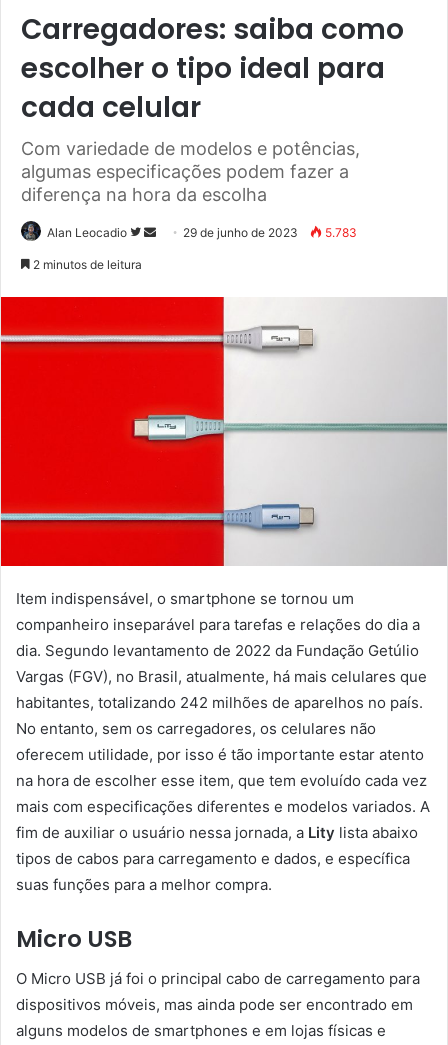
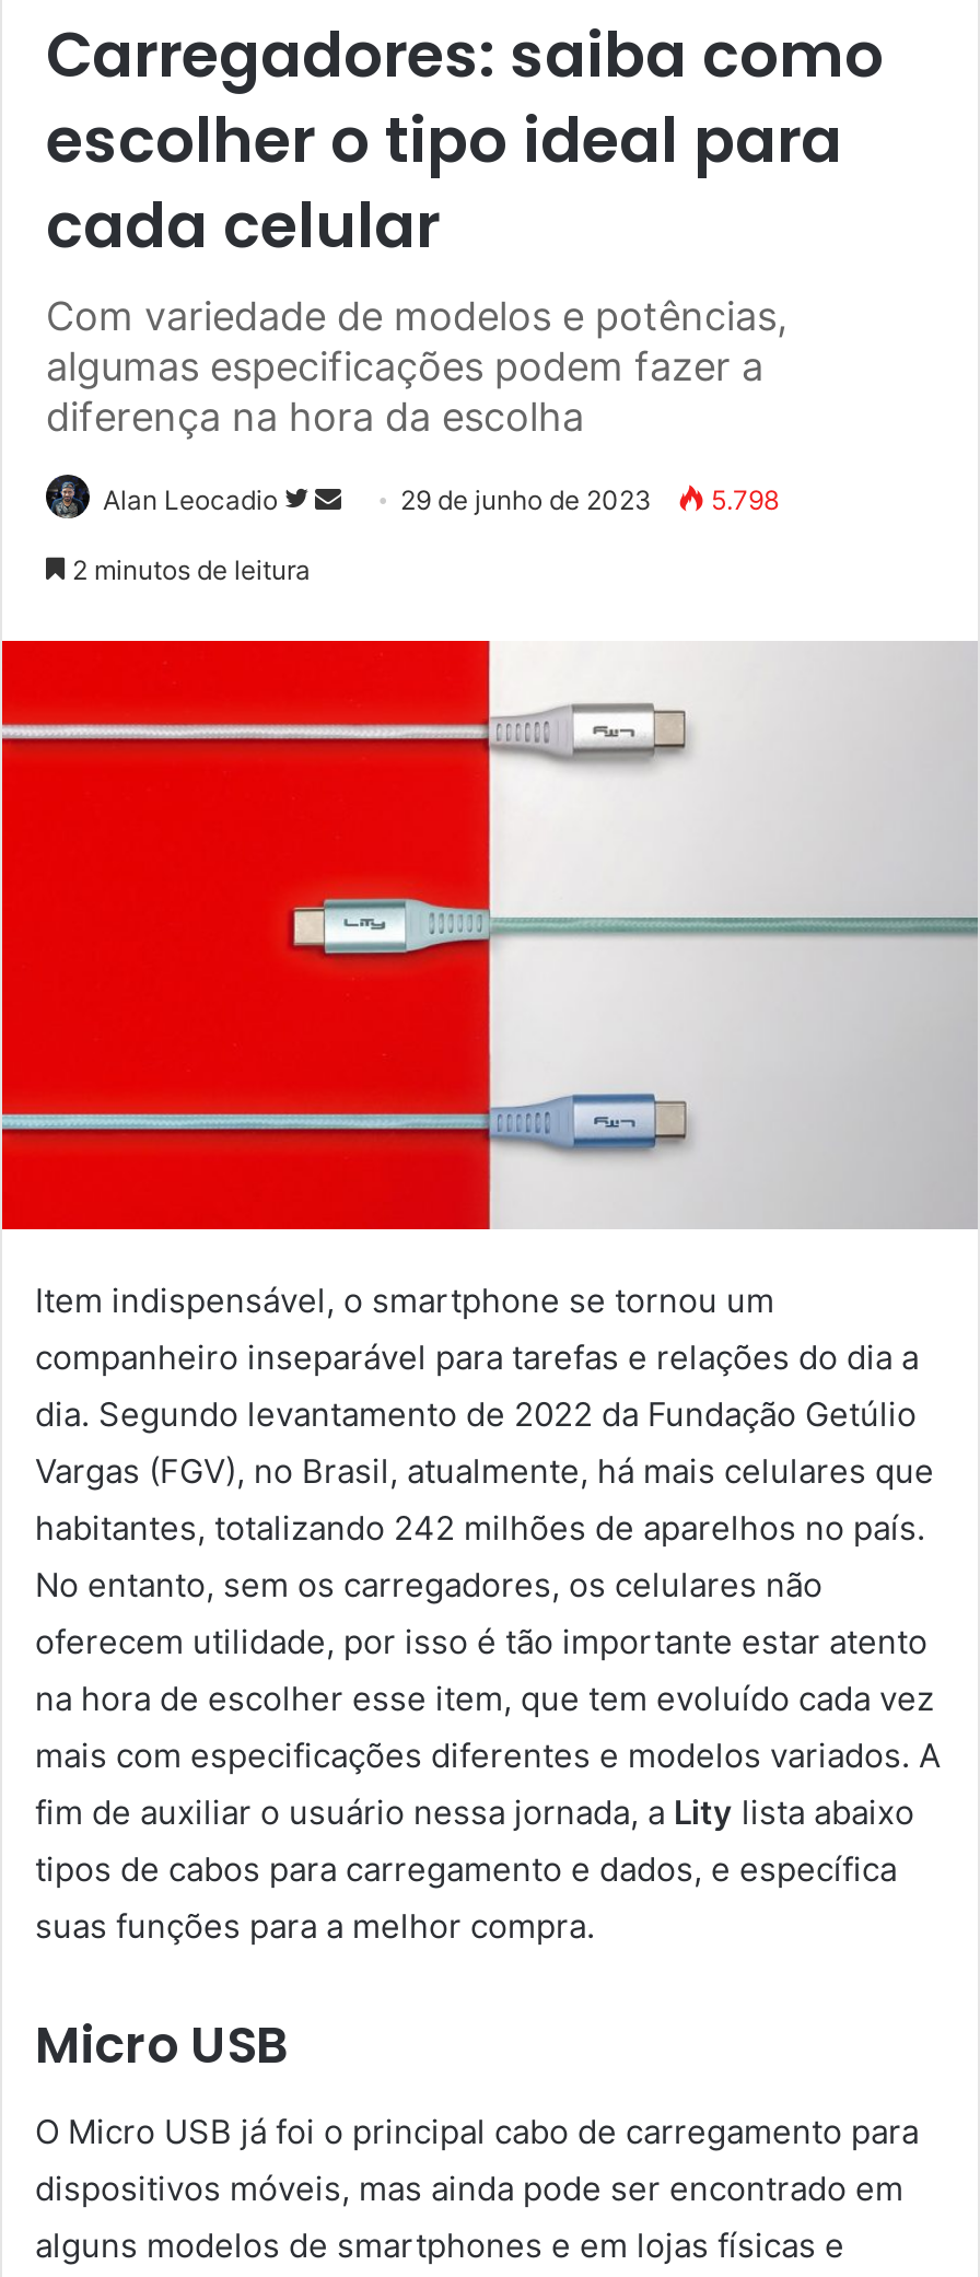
[322,225,357,240] 5.783 -> [704,483,779,516] 5.798

